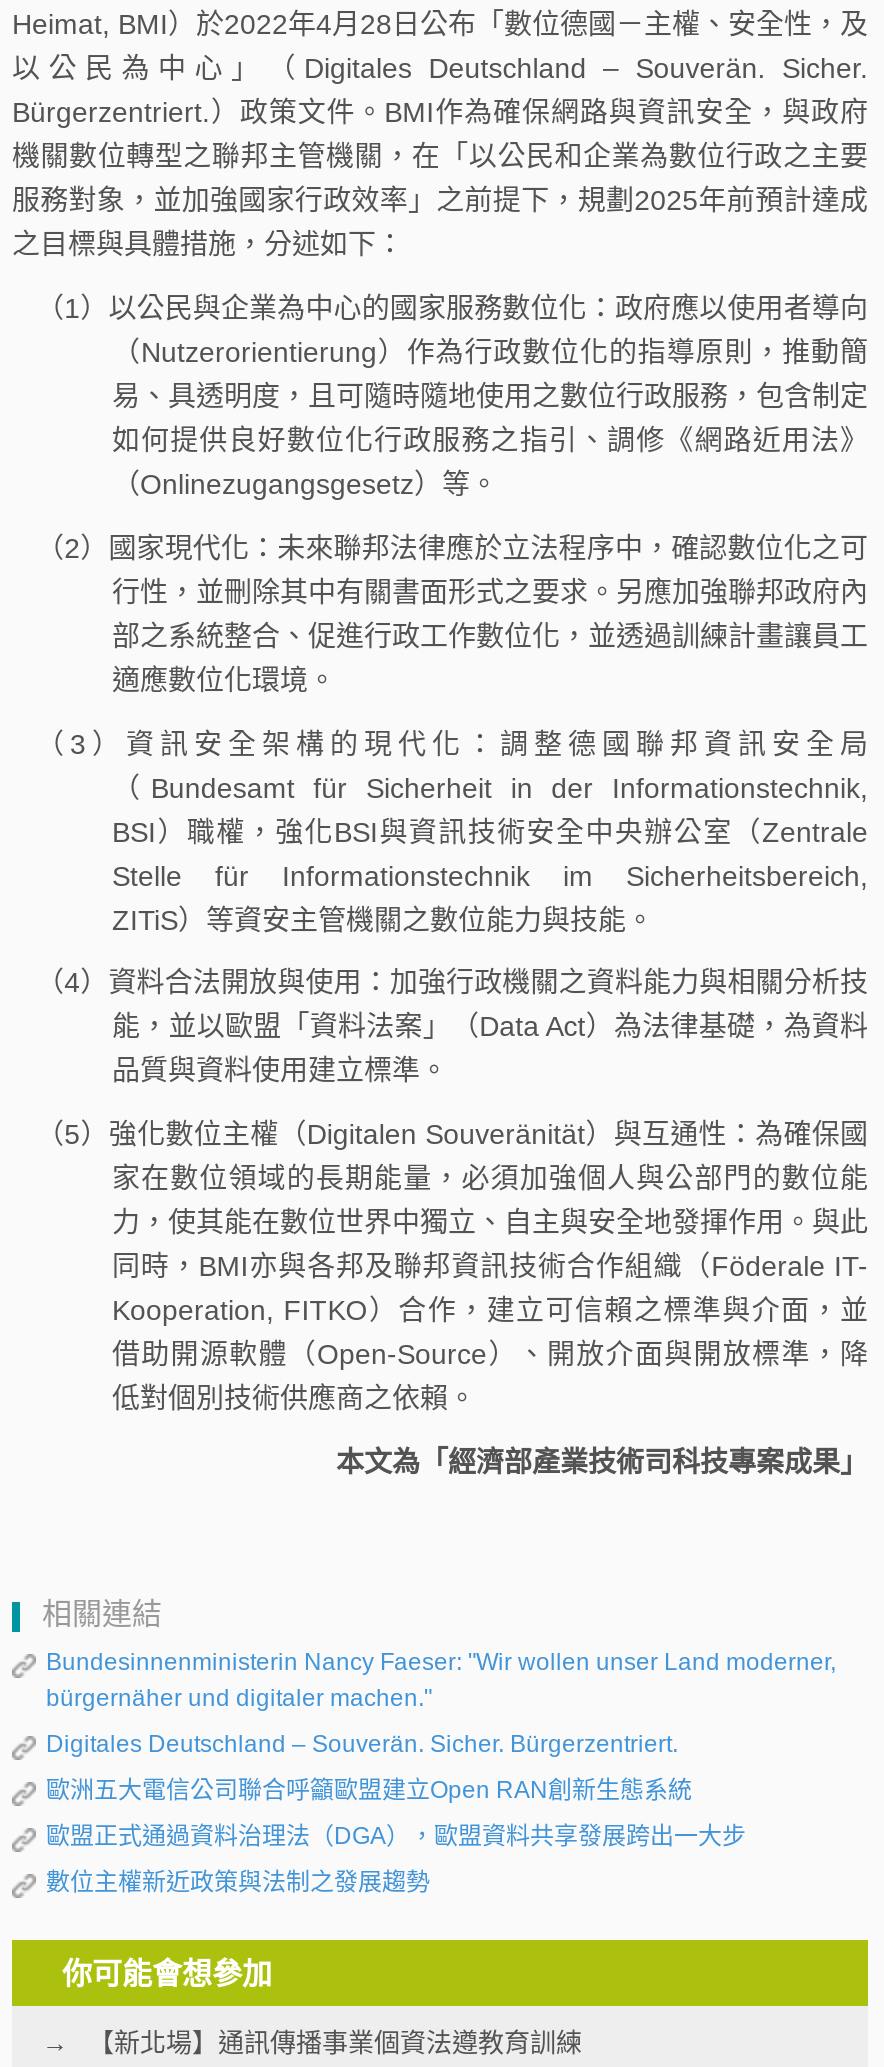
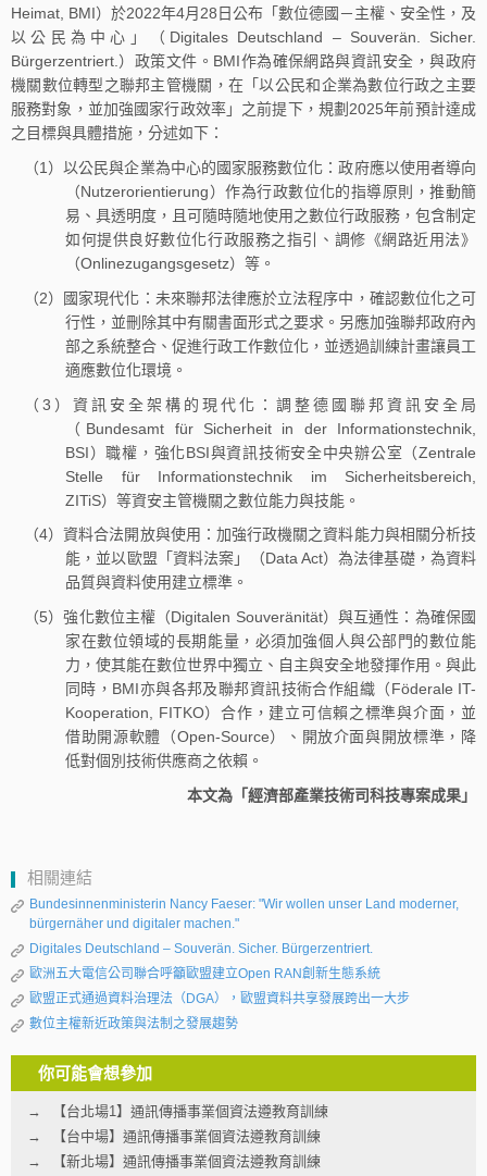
none -> [52,1103,328,1144] 【台北場1】通訊傳播事業個資法遵教育訓練 | 【台中場】通訊傳播事業個資法遵教育訓練

